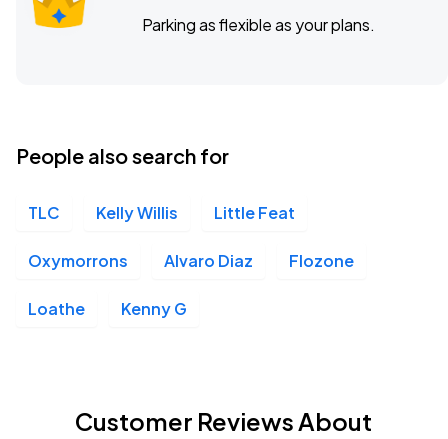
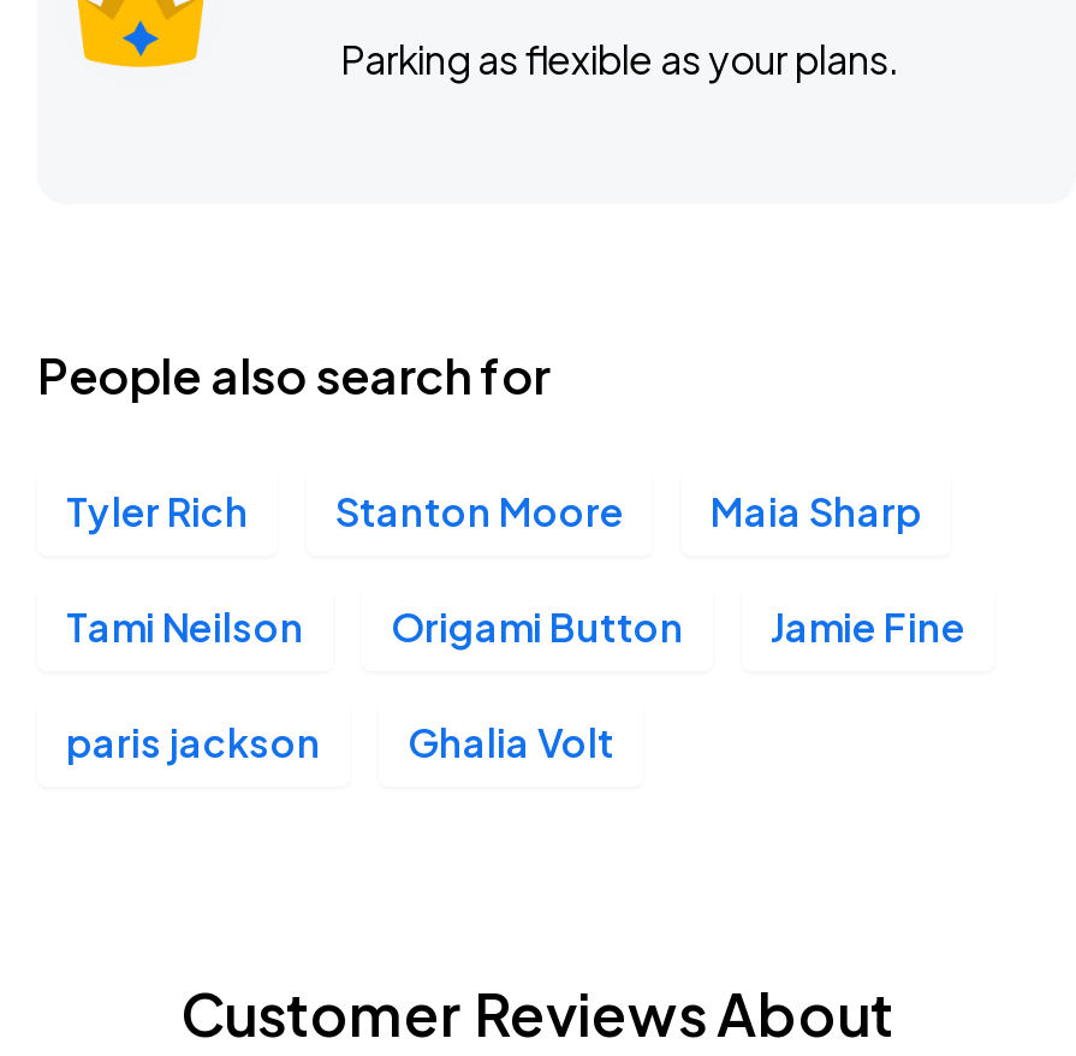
[28,202,295,223] TLC | Kelly Willis | Little Feat -> [66,486,922,536] Tyler Rich | Stanton Moore | Maia Sharp
[28,250,354,271] Oxymorrons | Alvaro Diaz | Flozone -> [66,601,965,652] Tami Neilson | Origami Button | Jamie Fine
[28,298,187,319] Loathe | Kenny G -> [66,717,614,767] paris jackson | Ghalia Volt

